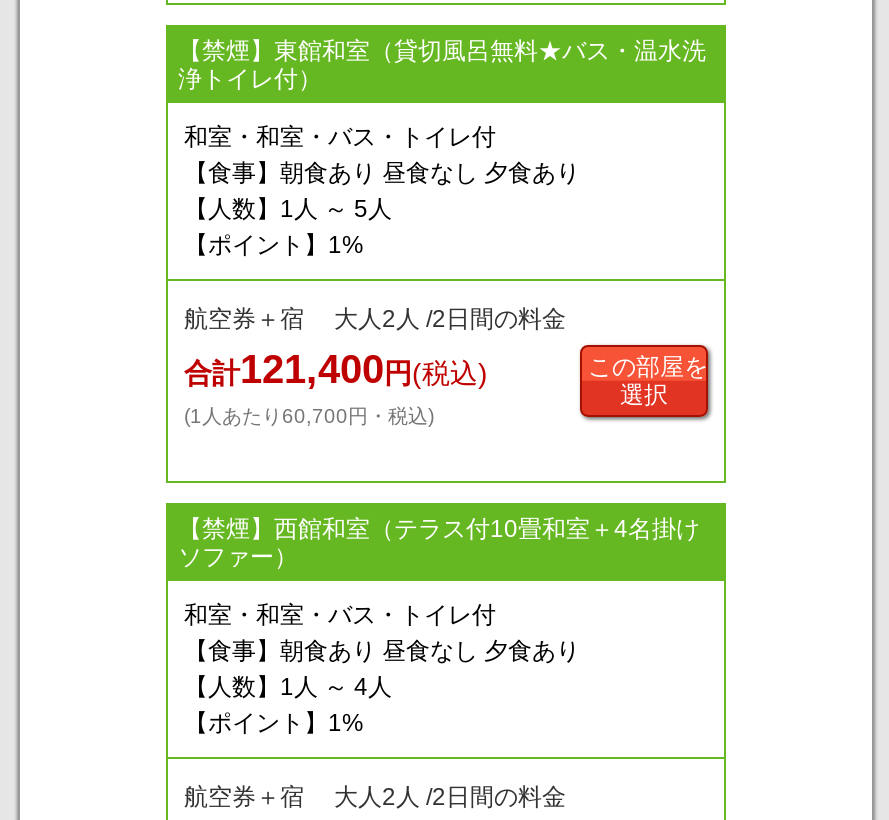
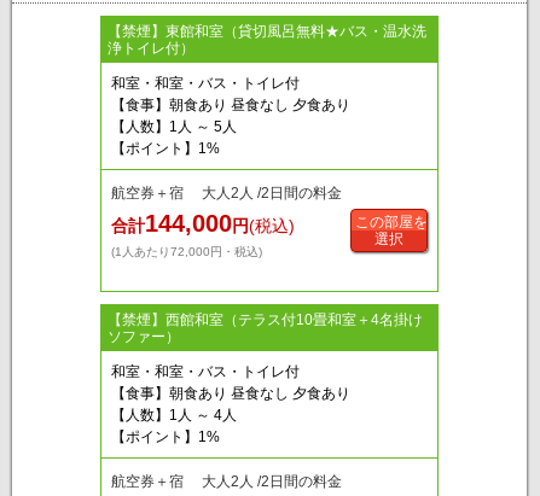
[184,346,488,390] 合計121,400円(税込) -> [111,209,295,236] 合計144,000円(税込)
[184,404,434,426] (1人あたり60,700円・税込) -> [111,244,262,258] (1人あたり72,000円・税込)

